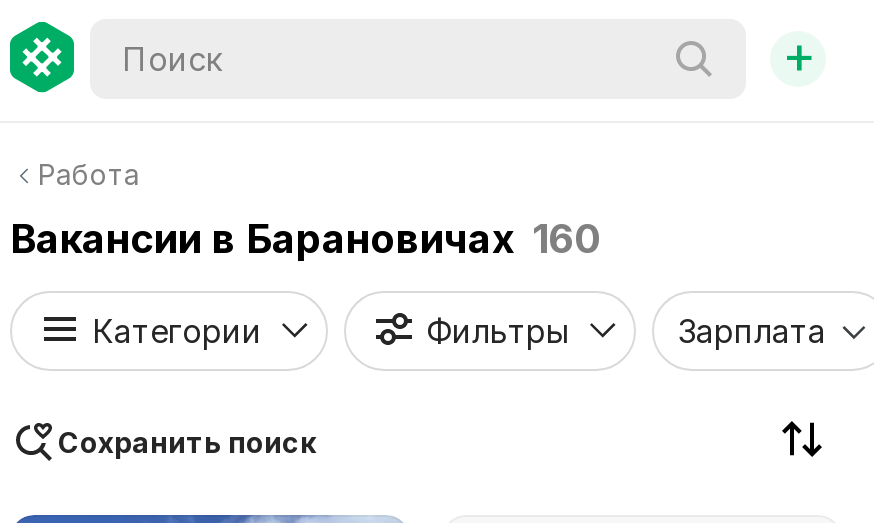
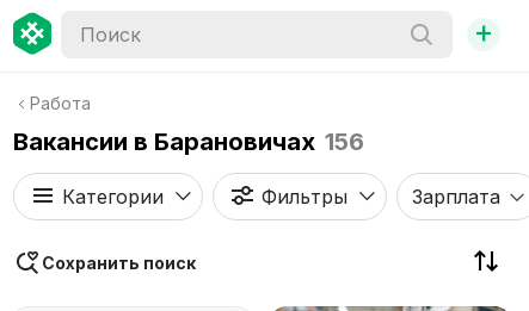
[10,215,602,263] Вакансии в Барановичах 160 -> [13,127,364,156] Вакансии в Барановичах 156

